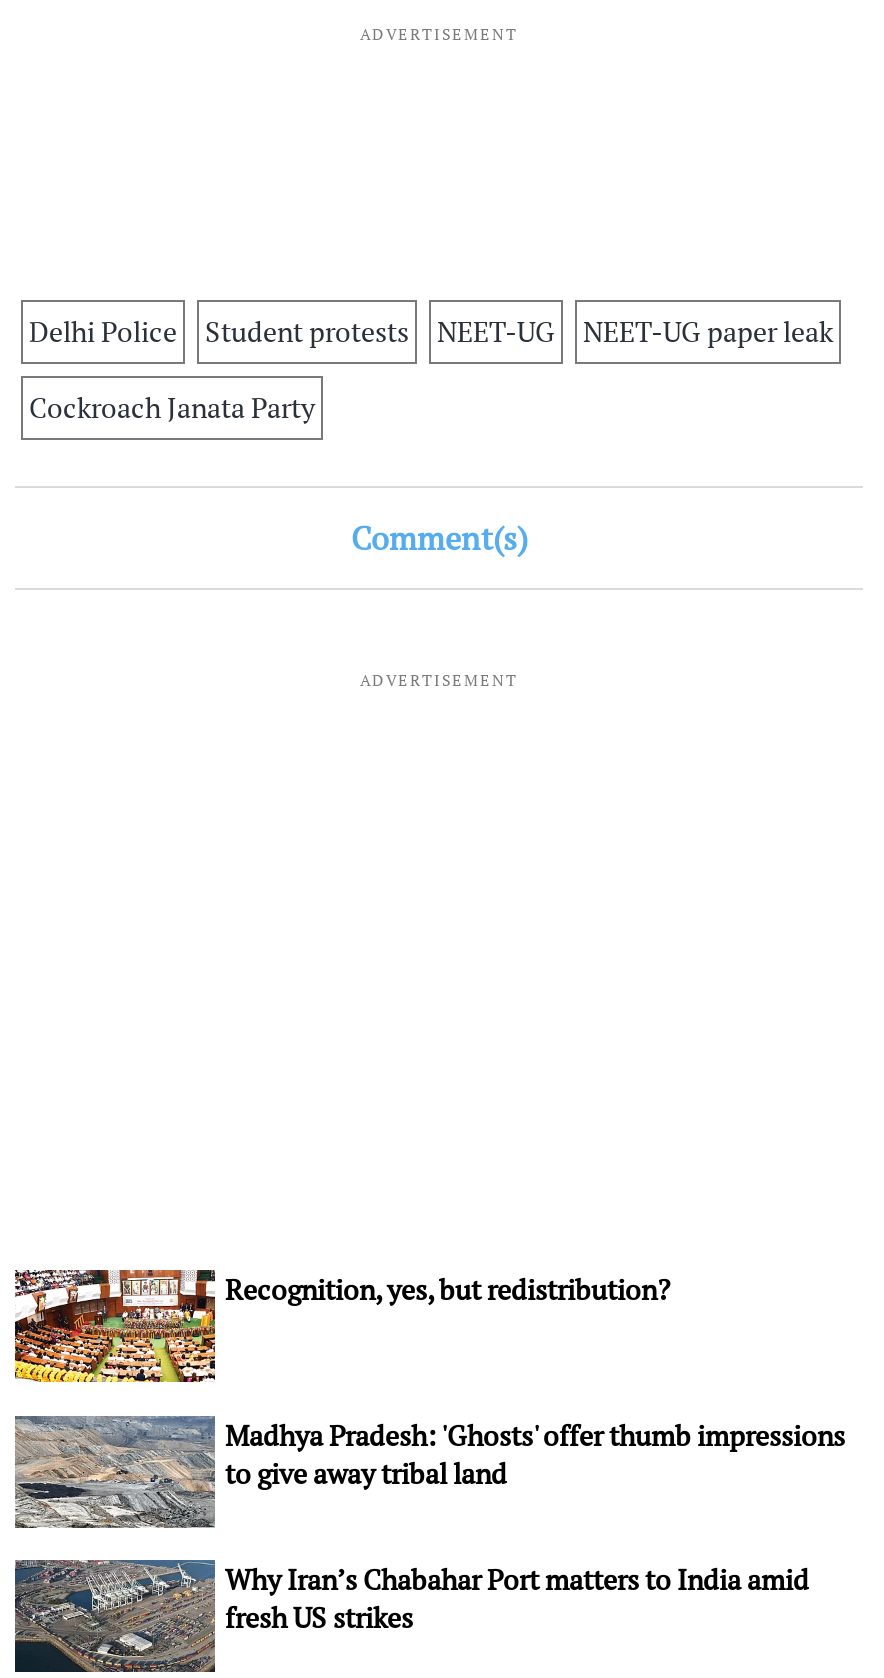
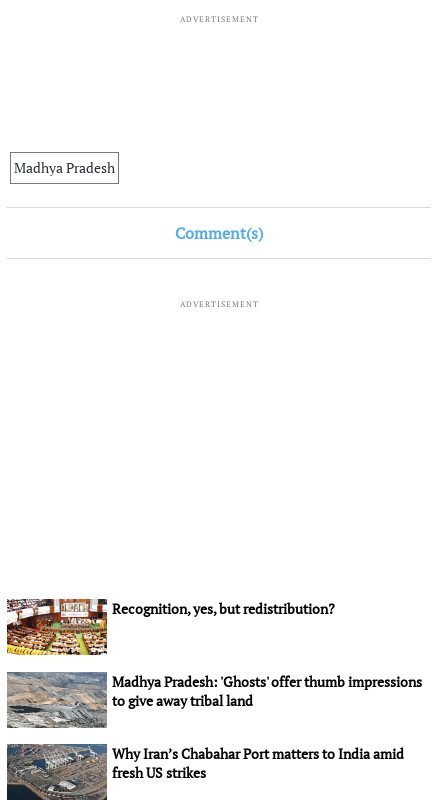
[29,312,833,426] Delhi Police | Student protests | NEET-UG | NEET-UG paper leak | Cockroach Janata Party -> [14,158,115,177] Madhya Pradesh

